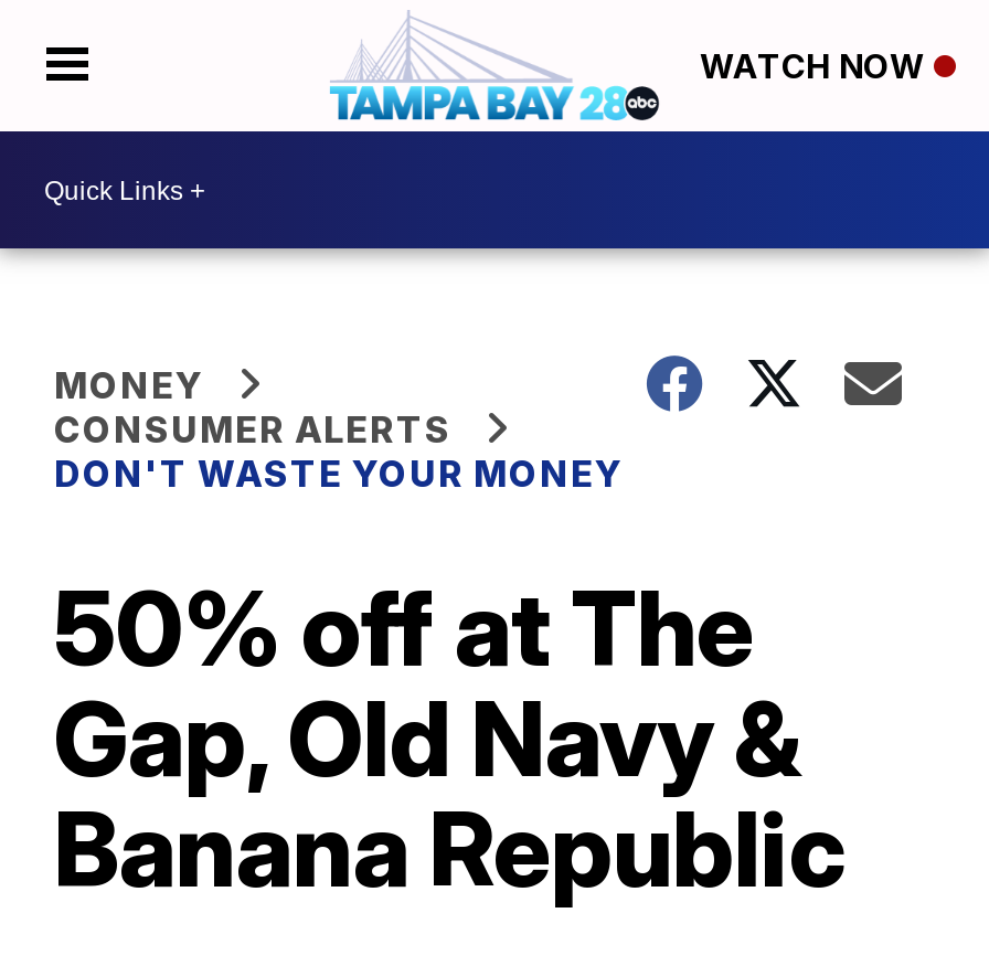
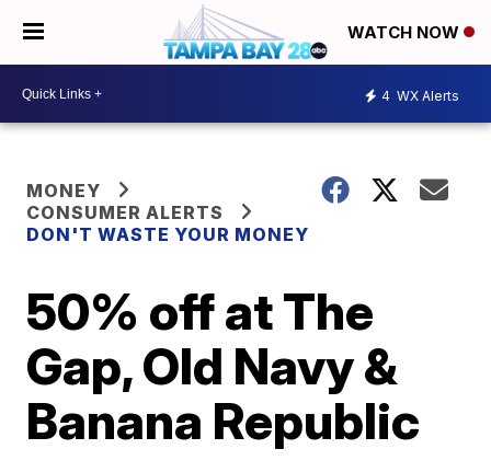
none -> [381,87,459,103] 4 WX Alerts

